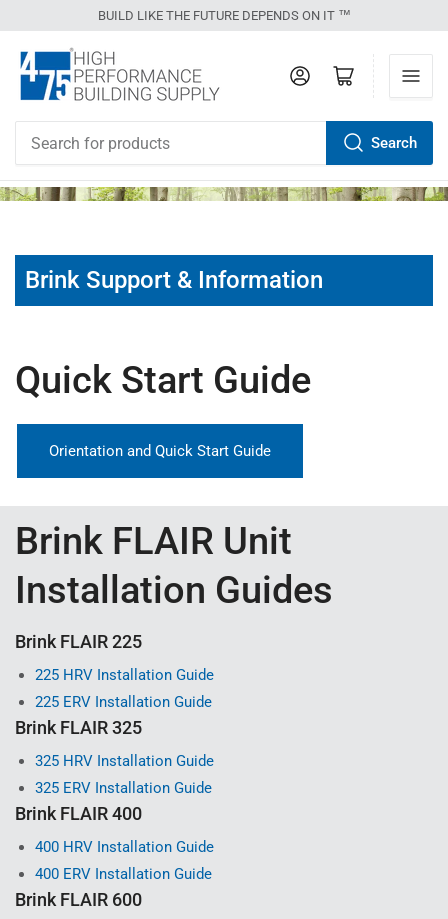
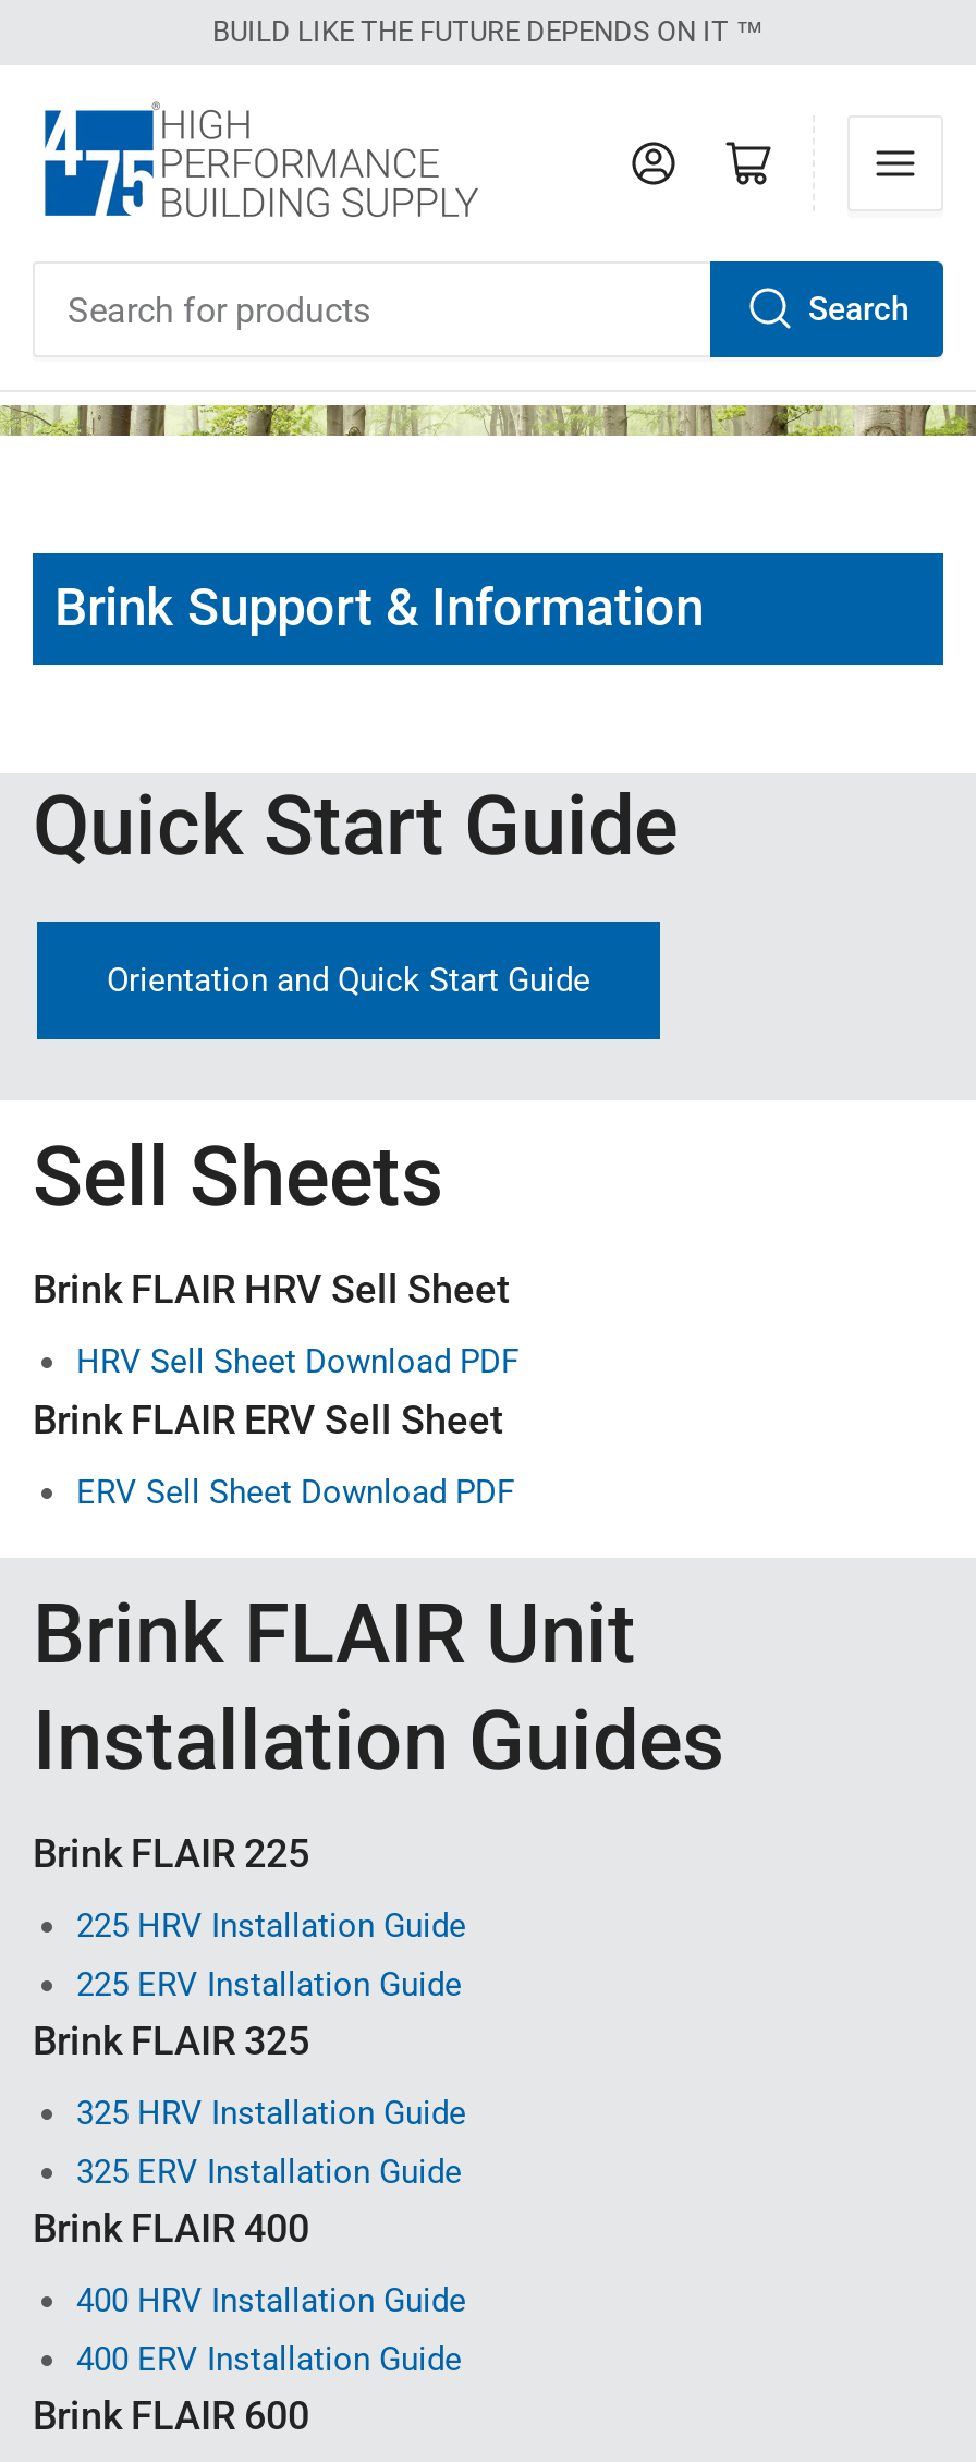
none -> [33,1129,518,1511] Sell Sheets | Brink FLAIR HRV Sell Sheet | HRV Sell Sheet Download PDF | Brink FLAIR ERV Sell Sheet | ERV Sell Sheet Download PDF

